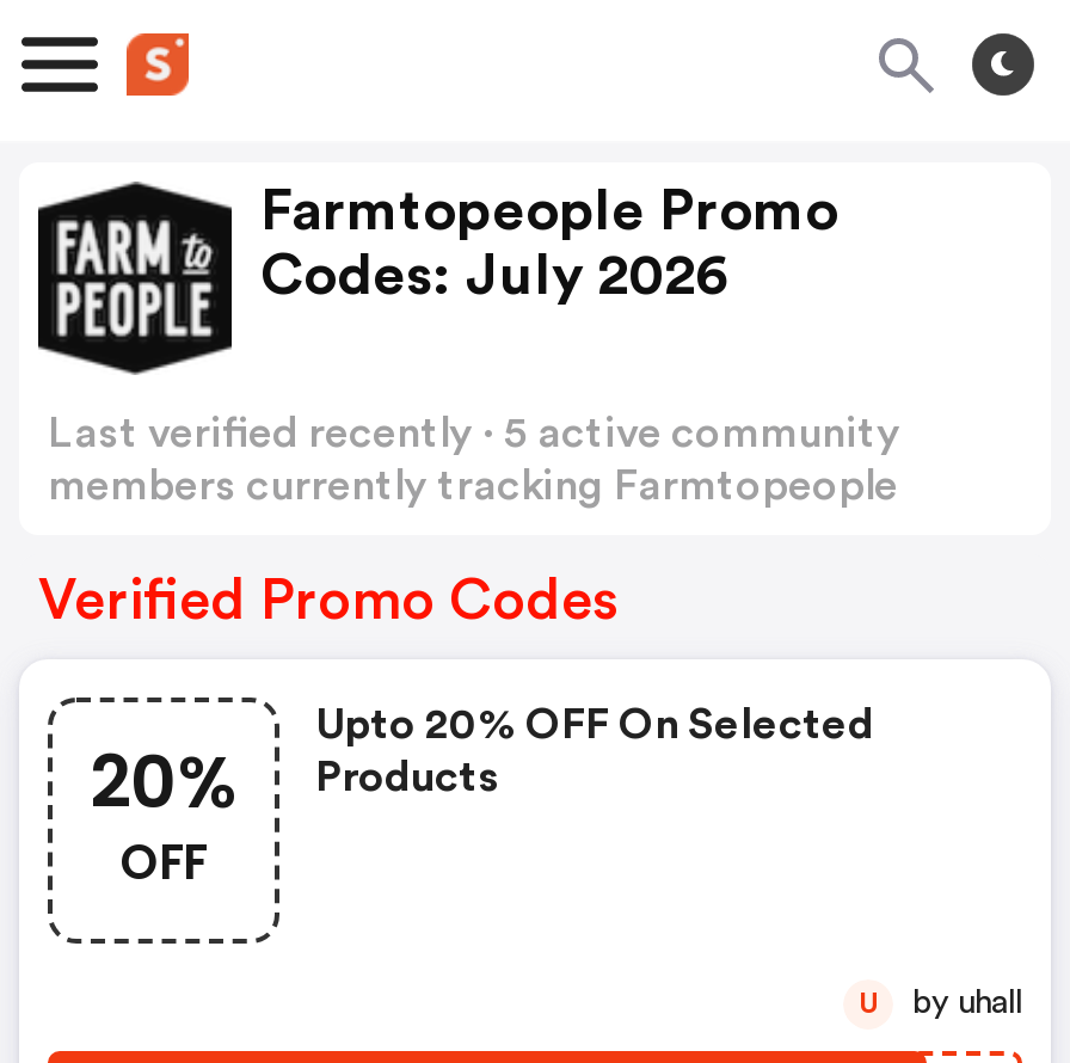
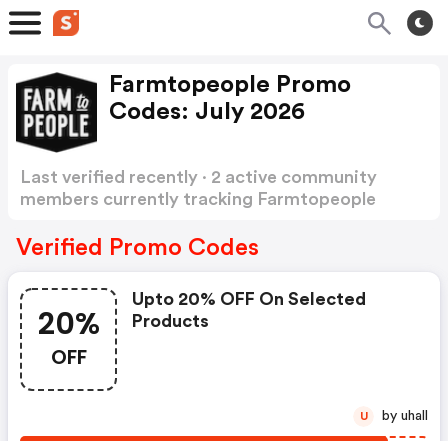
[48,411,900,454] Last verified recently · 5 active community -> [20,168,377,186] Last verified recently · 2 active community

